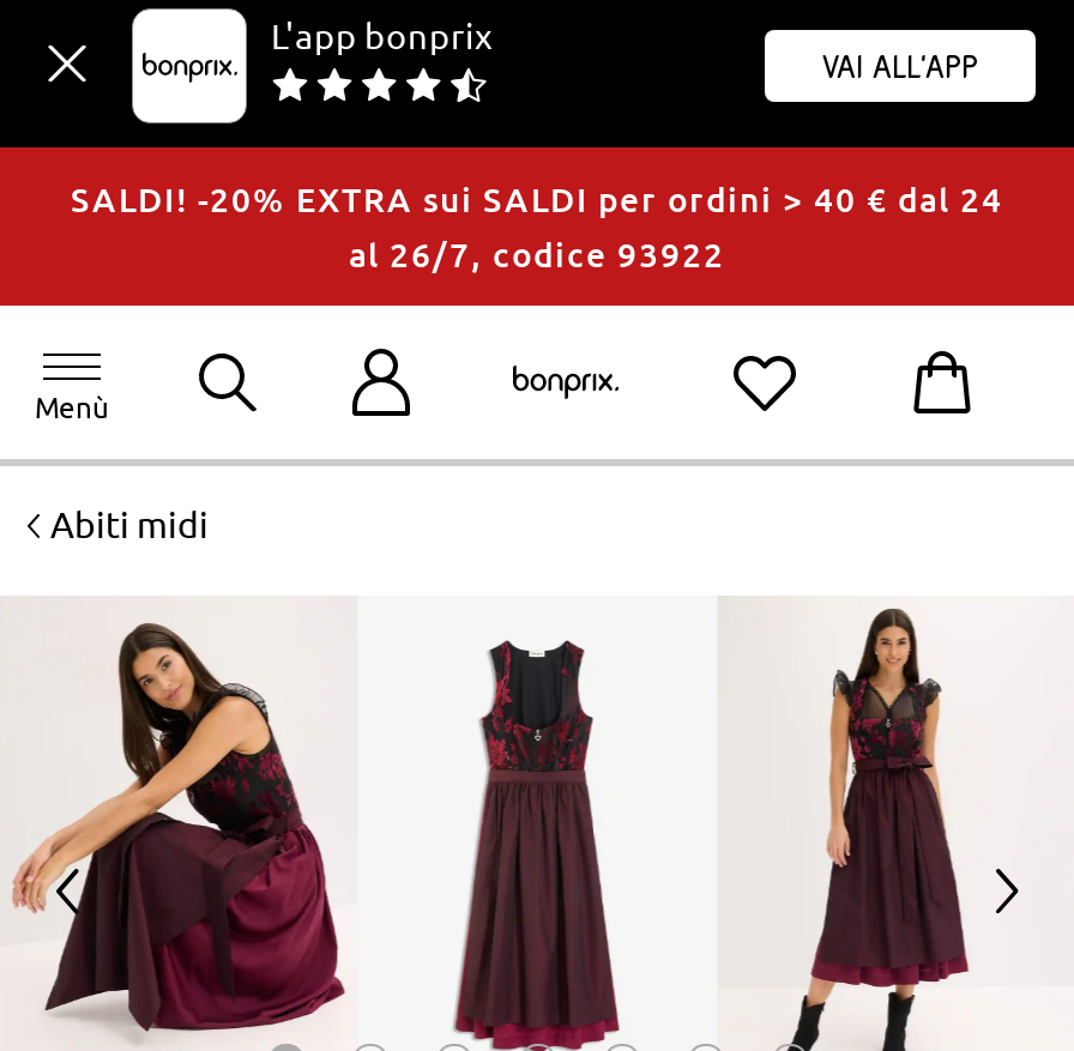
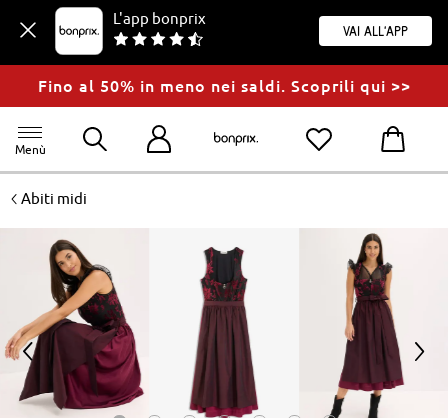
[71,181,1003,274] SALDI! -20% EXTRA sui SALDI per ordini > 40 € dal 24 | al 26/7, codice 93922 -> [37,77,410,95] Fino al 50% in meno nei saldi. Scoprili qui >>

